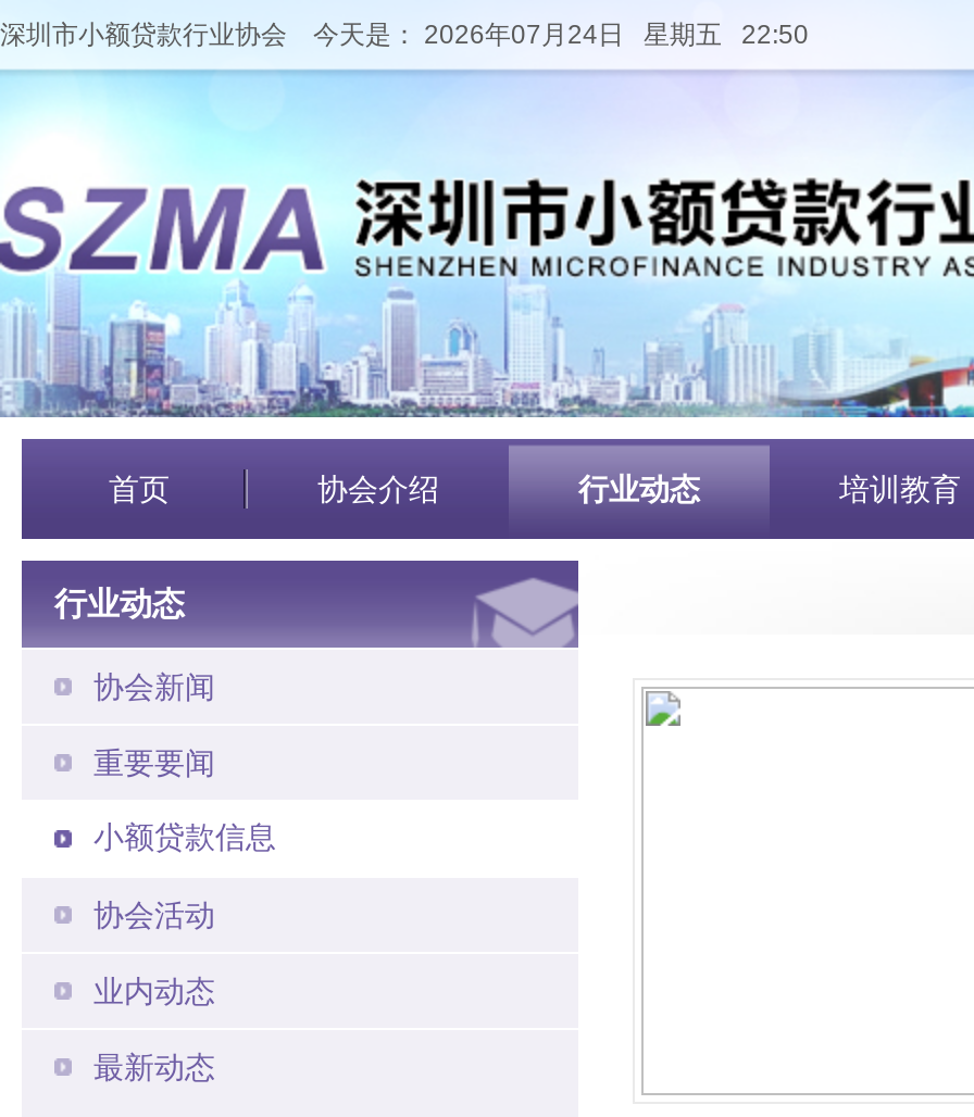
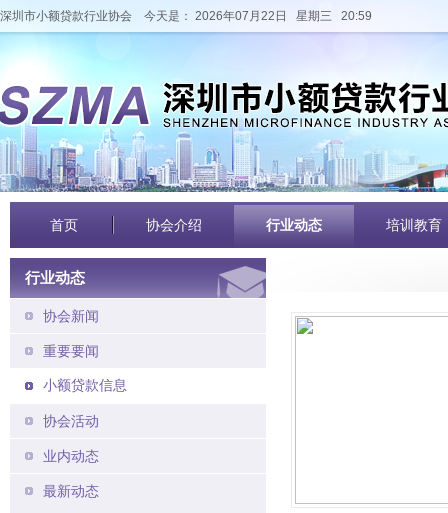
[313,20,809,50] 今天是： 2026年07月24日 星期五 22:50 -> [144,9,372,23] 今天是： 2026年07月22日 星期三 20:59

